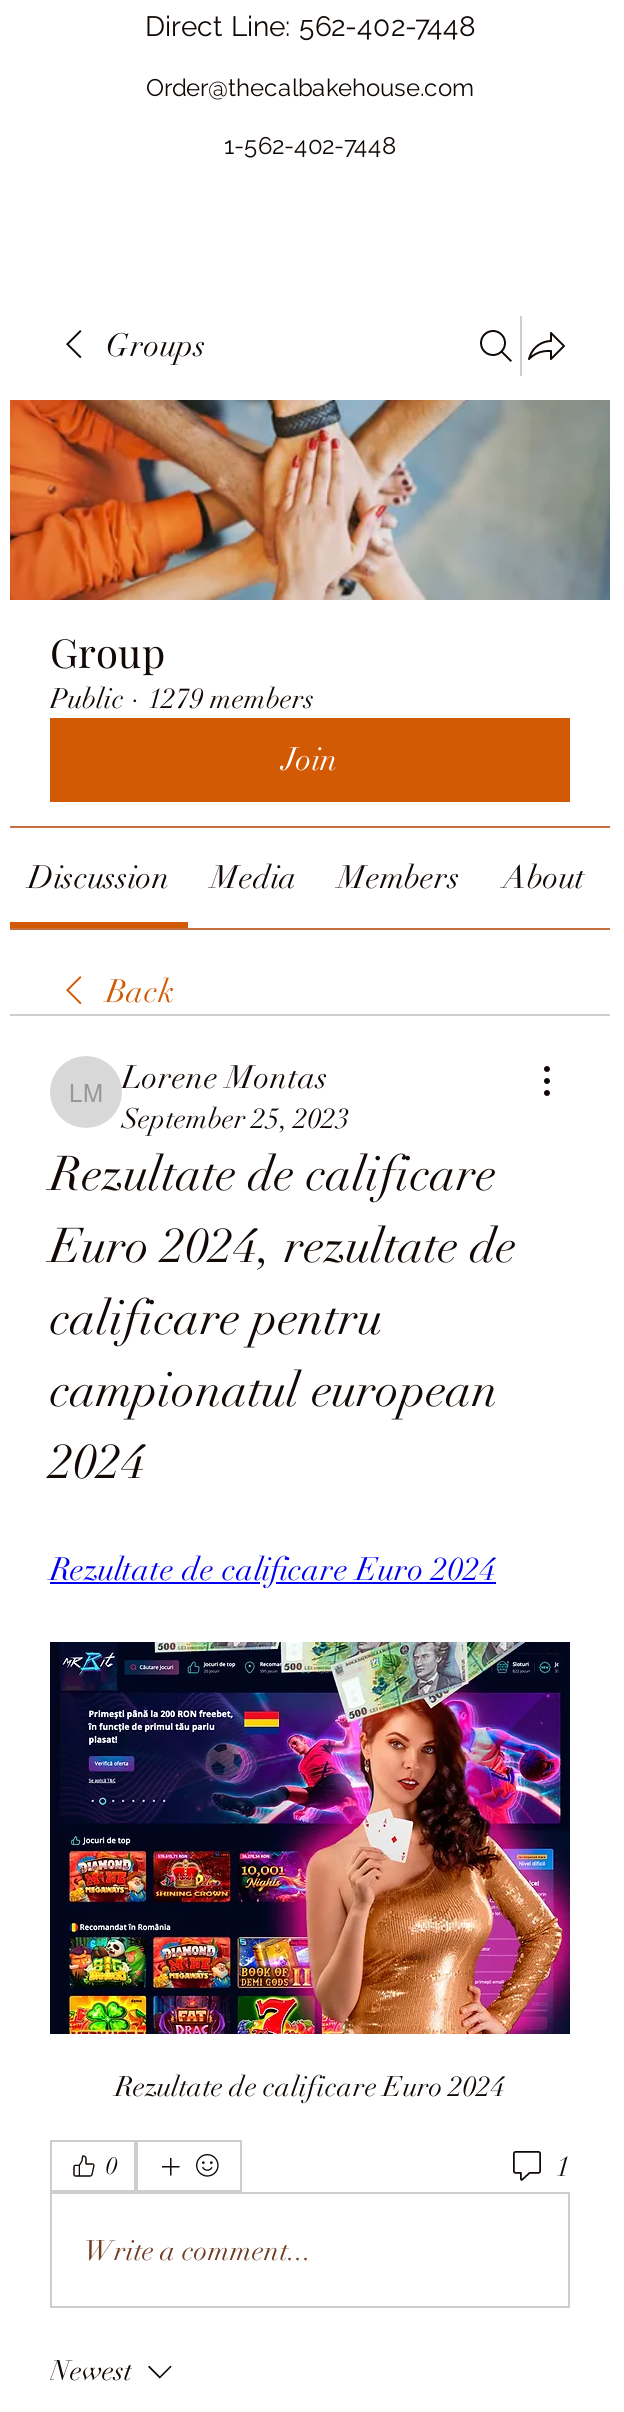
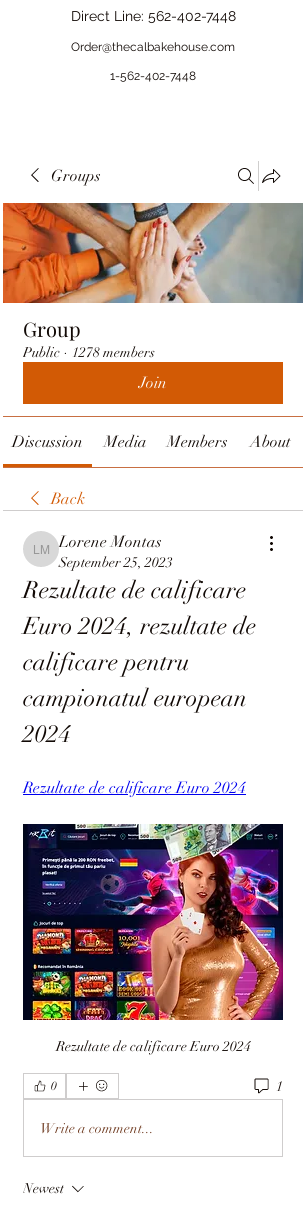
[50,682,314,716] Public · 1279 members -> [23,344,155,361] Public · 1278 members

